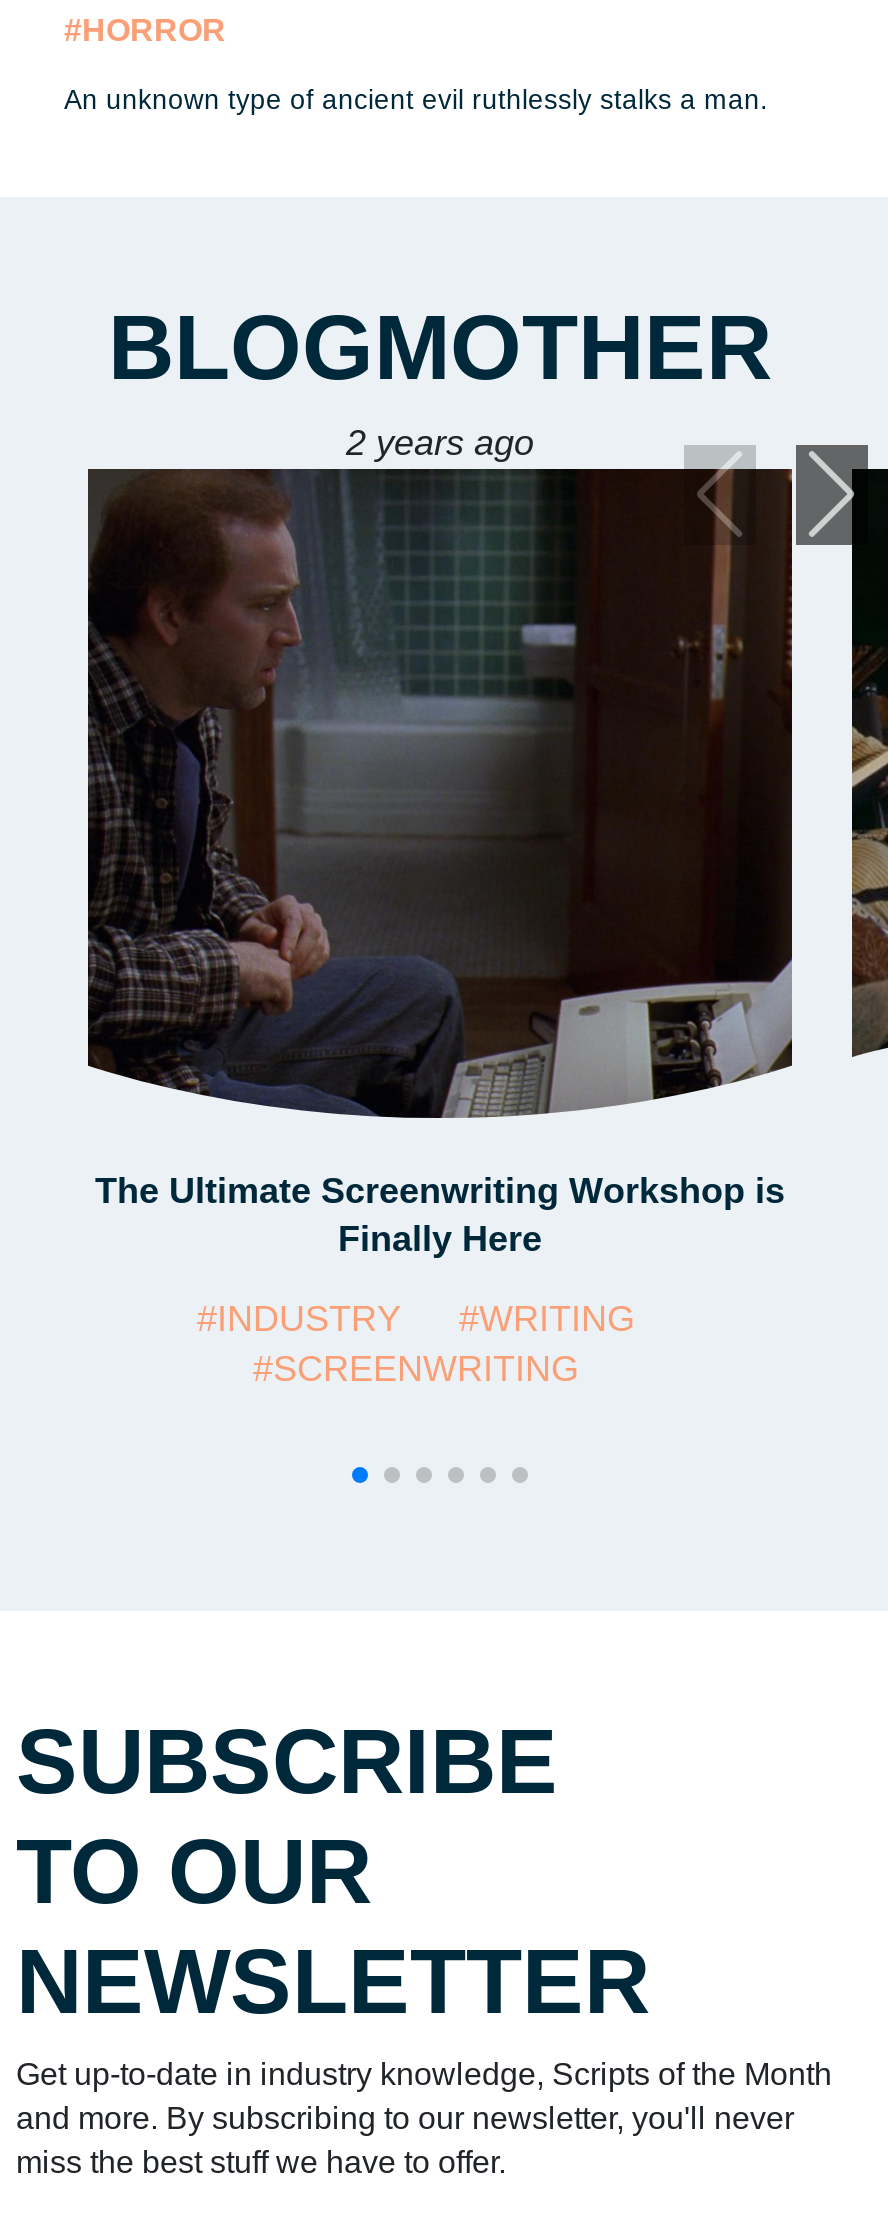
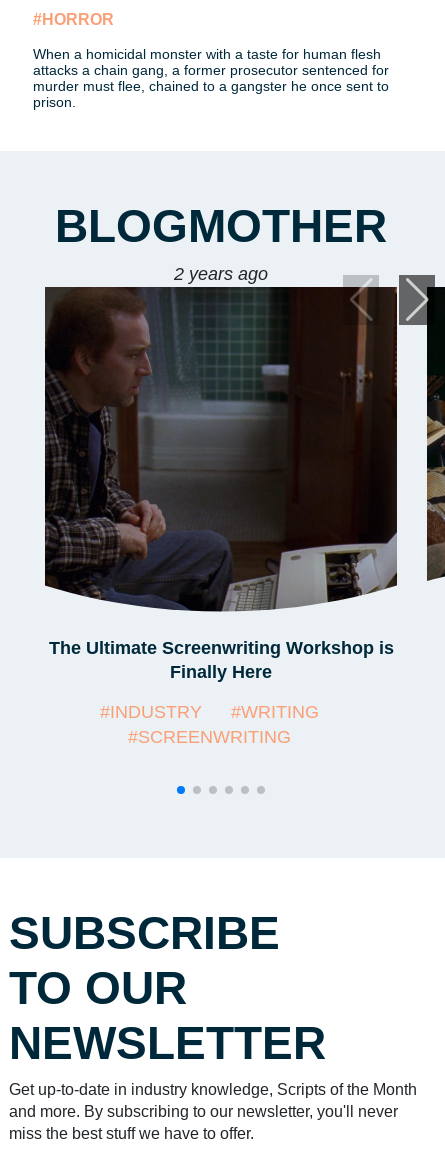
[64,84,768,114] An unknown type of ancient evil ruthlessly stalks a man. -> [33,46,389,109] When a homicidal monster with a taste for human flesh | attacks a chain gang, a former prosecutor sentenced for | murder must flee, chained to a gangster he once sent to | prison.

